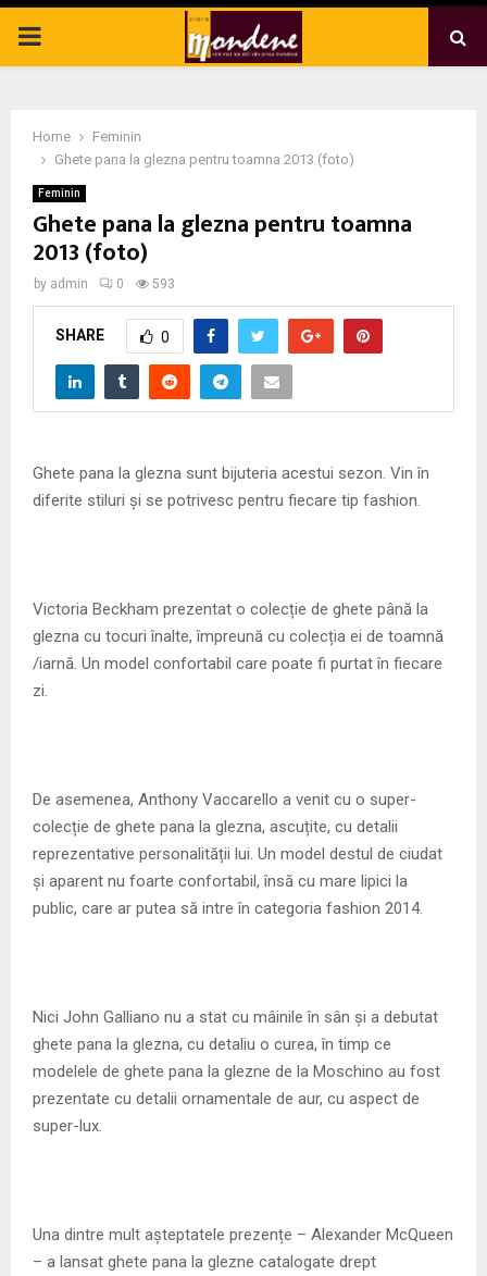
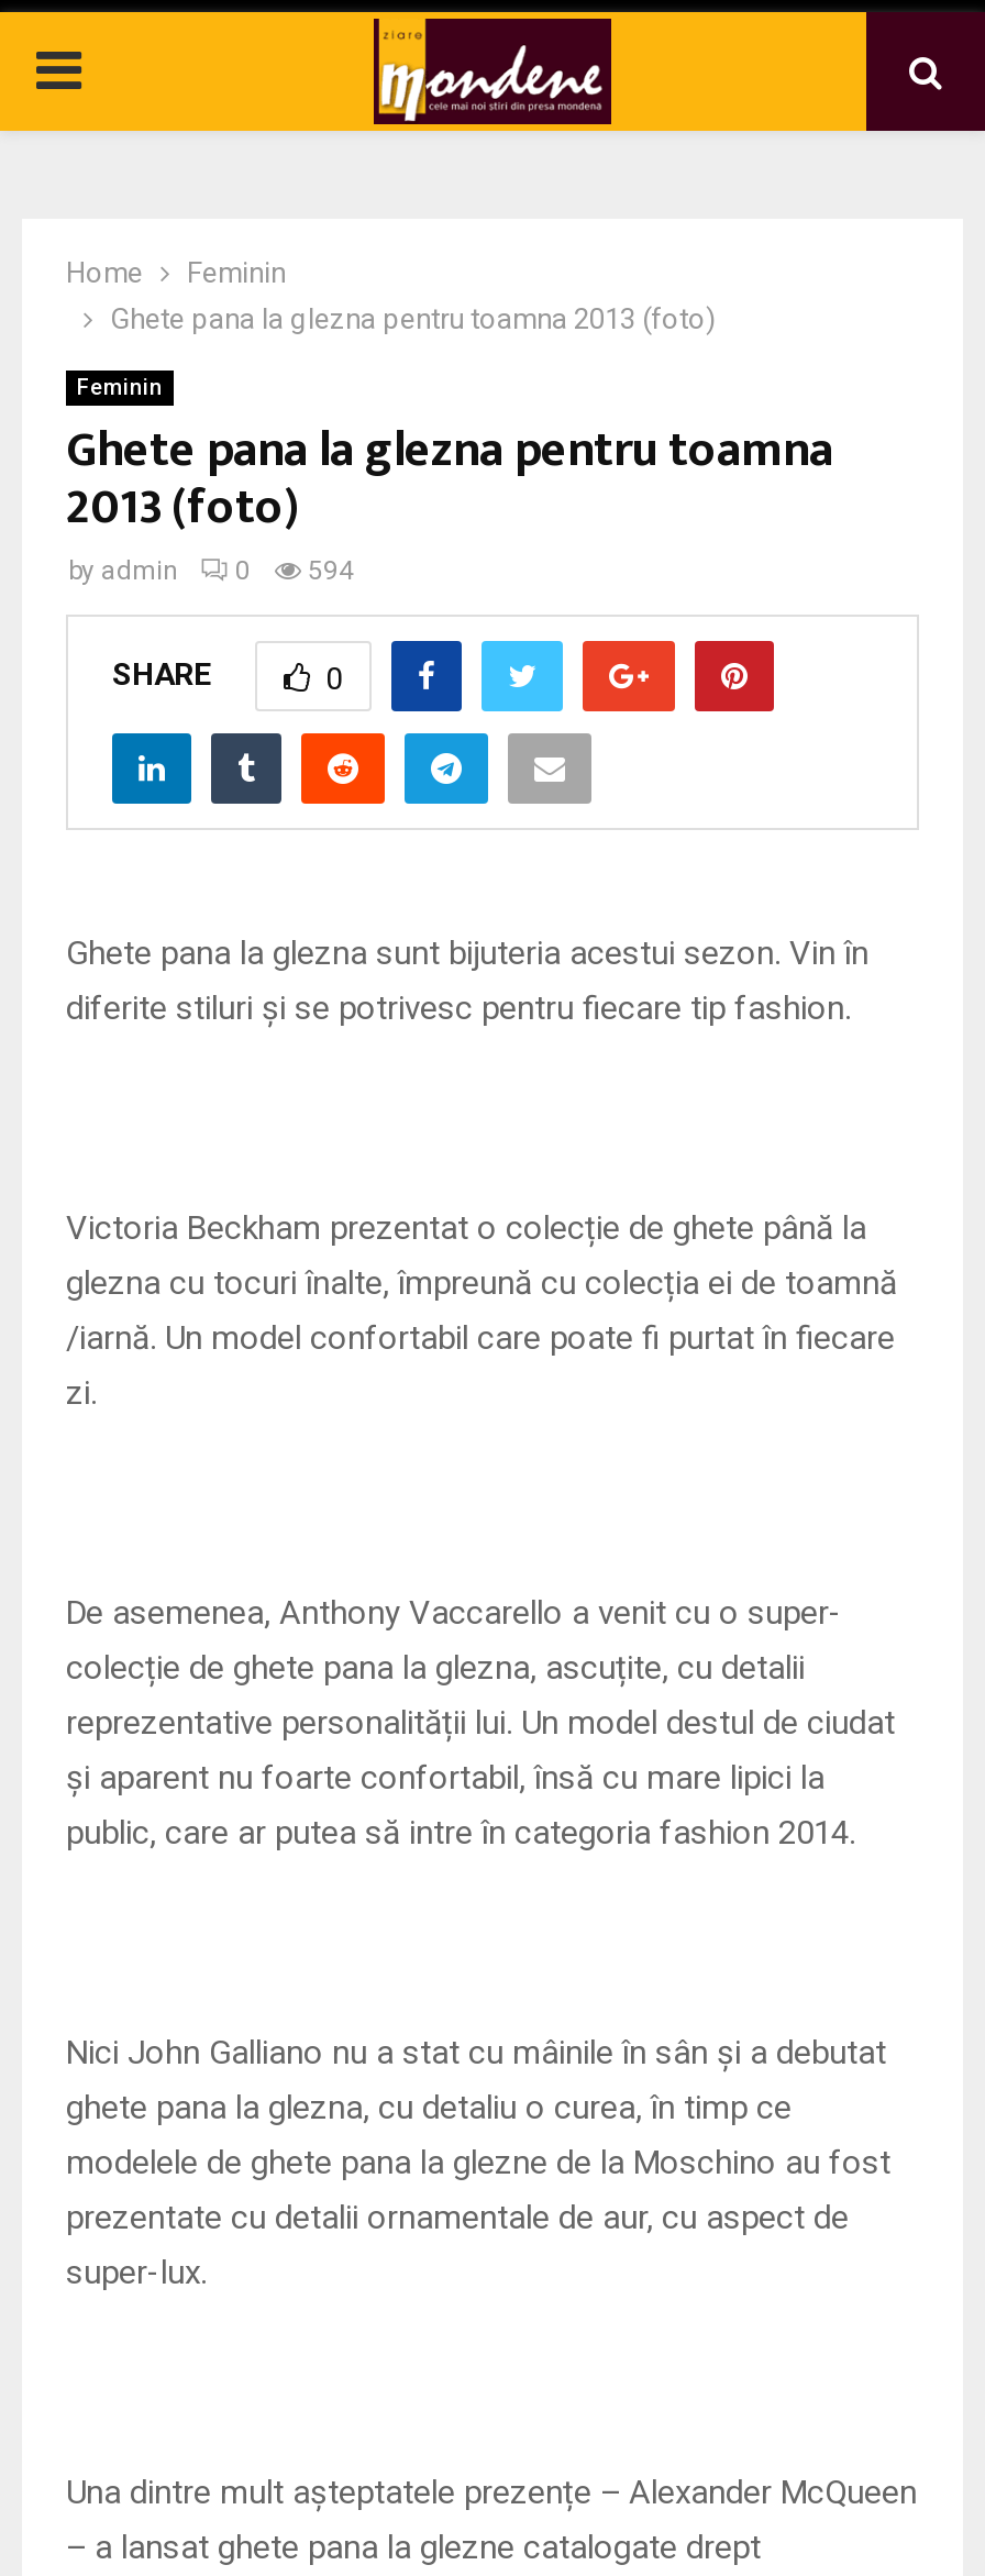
[152,276,175,292] 593 -> [308,555,354,586] 594

